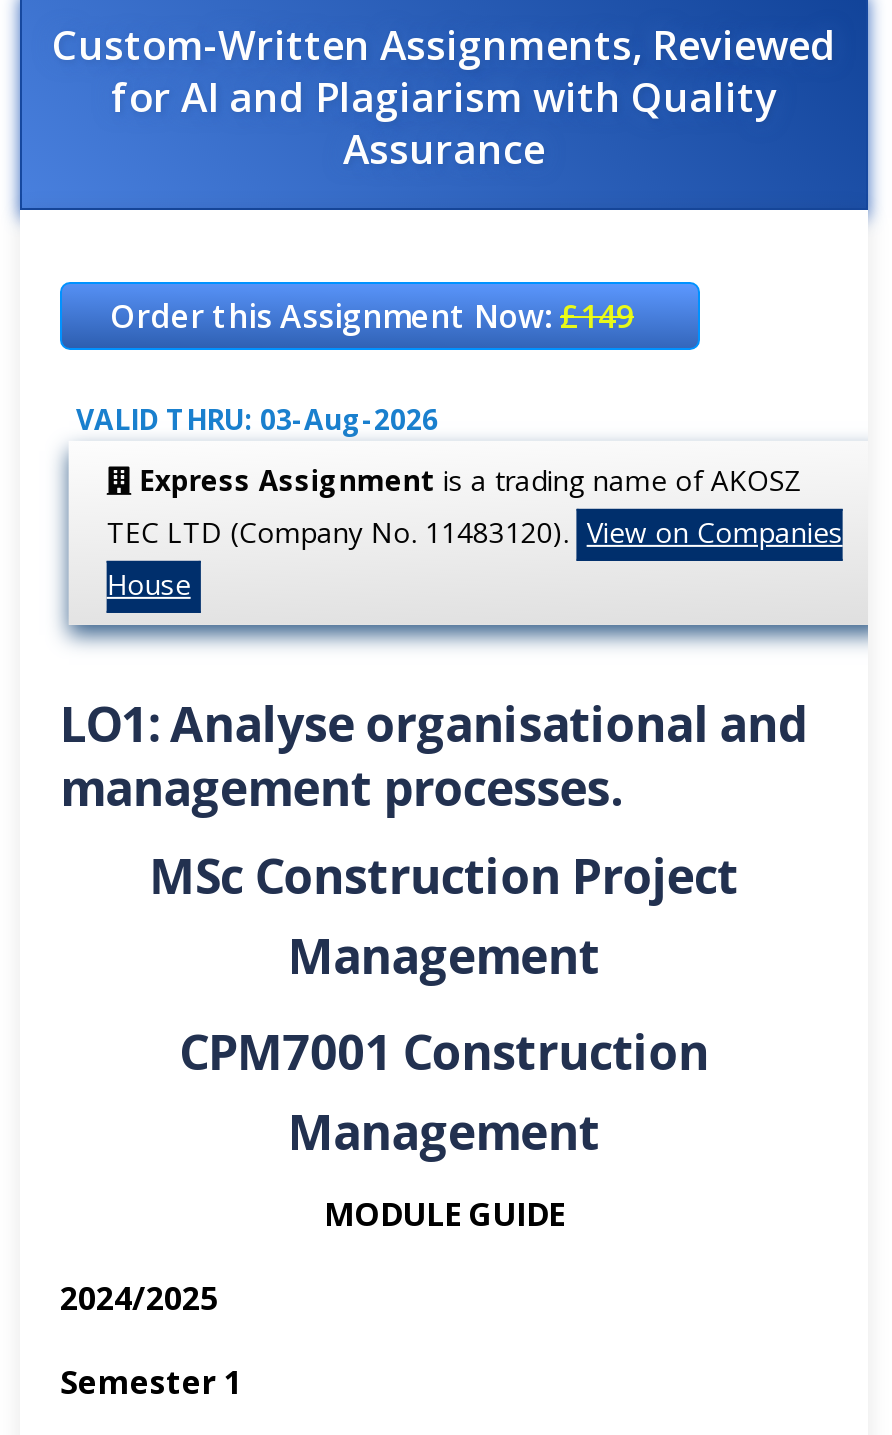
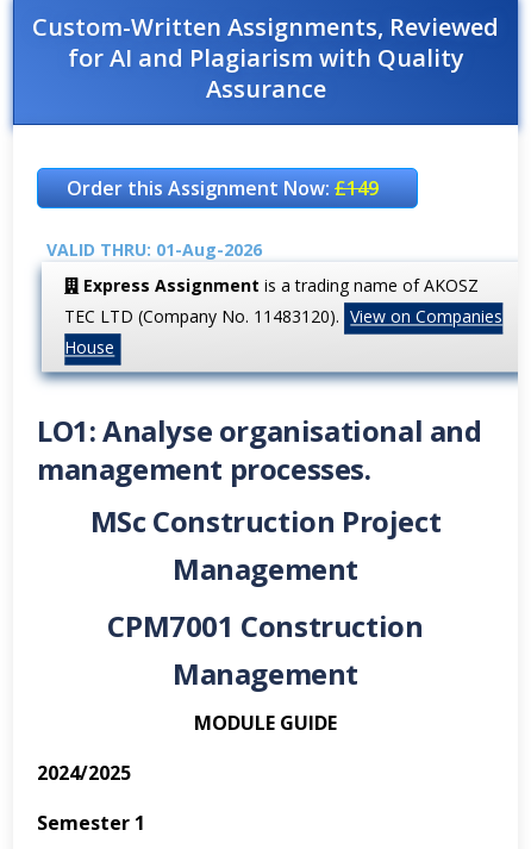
[76,400,438,438] VALID THRU: 03-Aug-2026 -> [46,238,262,261] VALID THRU: 01-Aug-2026

